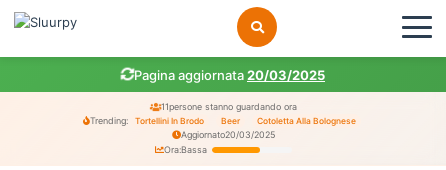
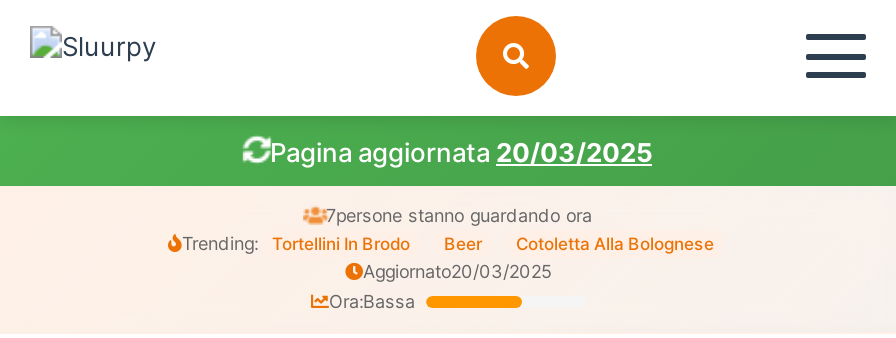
[160,100,296,111] 11persone stanno guardando ora -> [326,203,592,225] 7persone stanno guardando ora

